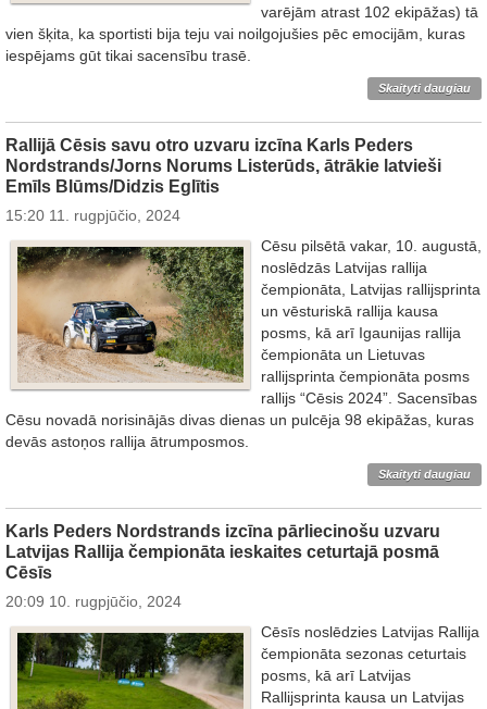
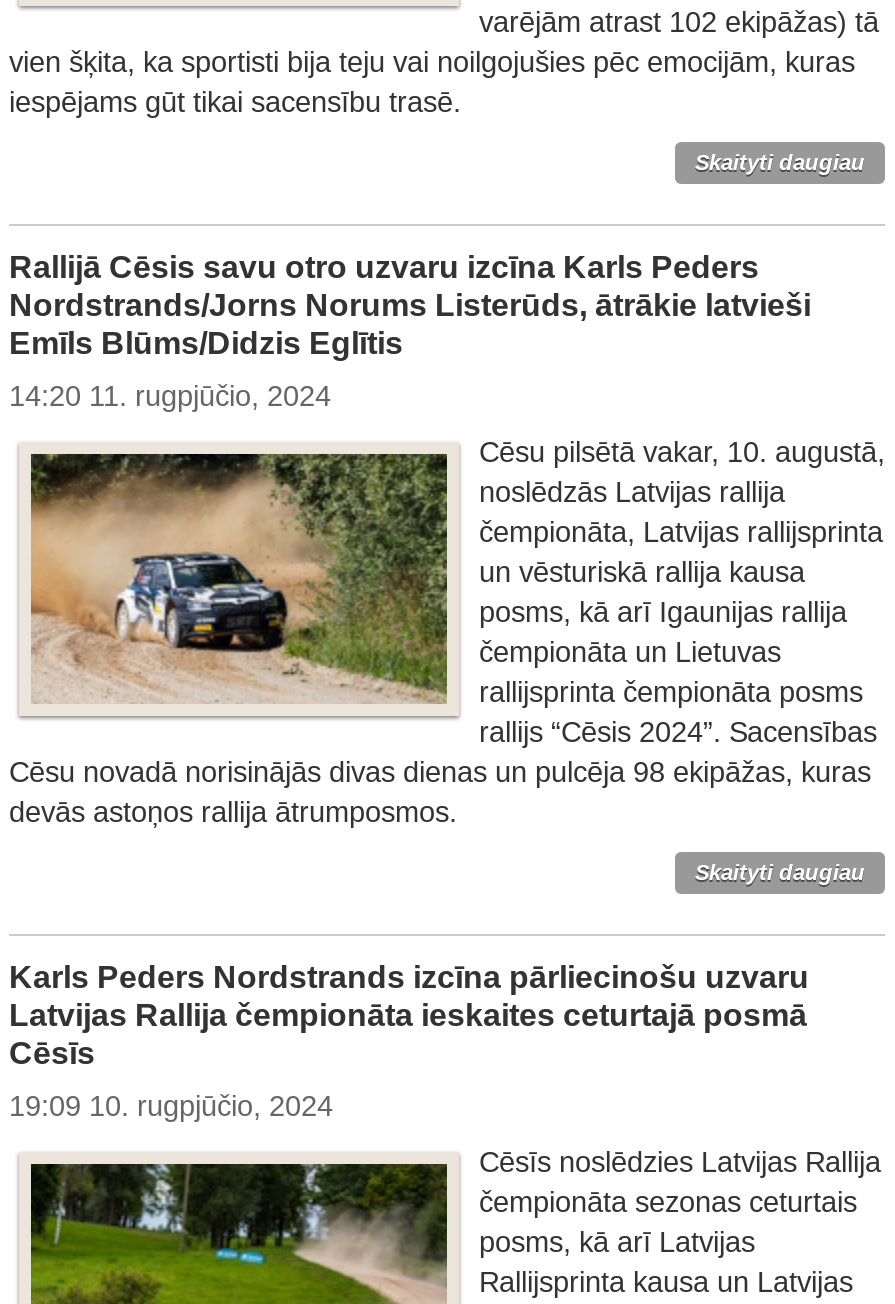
[5,207,180,224] 15:20 11. rugpjūčio, 2024 -> [9,380,331,412] 14:20 11. rugpjūčio, 2024
[5,593,182,610] 20:09 10. rugpjūčio, 2024 -> [9,1090,333,1122] 19:09 10. rugpjūčio, 2024

